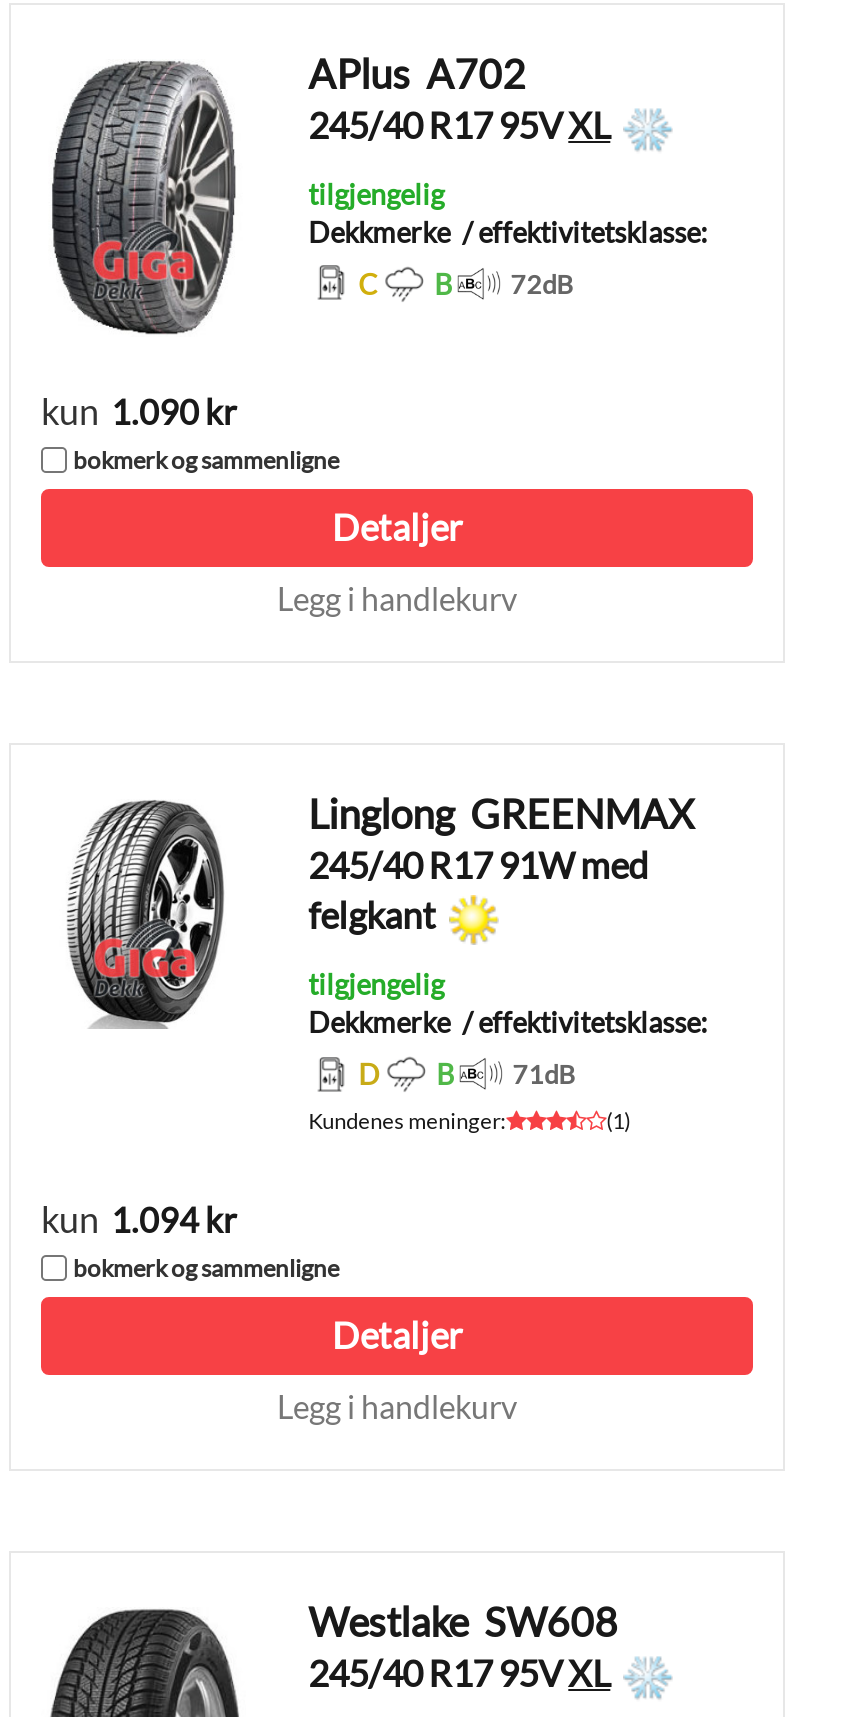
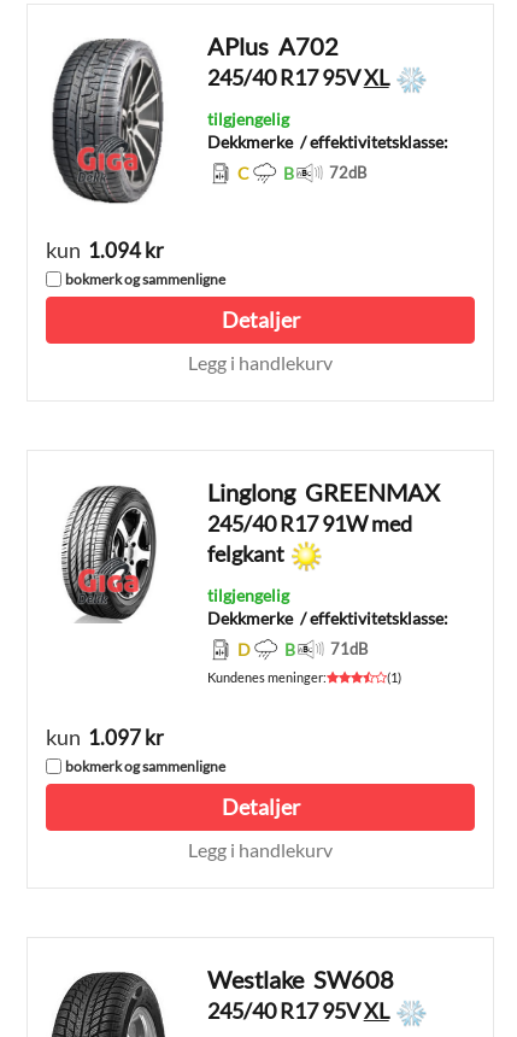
[41,390,237,434] kun 1.090 kr -> [46,237,164,263] kun 1.094 kr
[41,1198,237,1242] kun 1.094 kr -> [46,724,164,750] kun 1.097 kr

